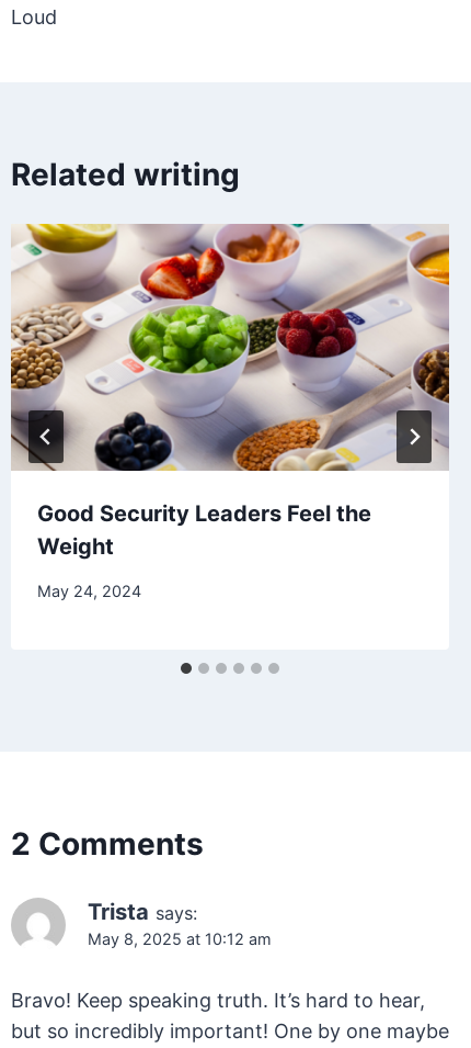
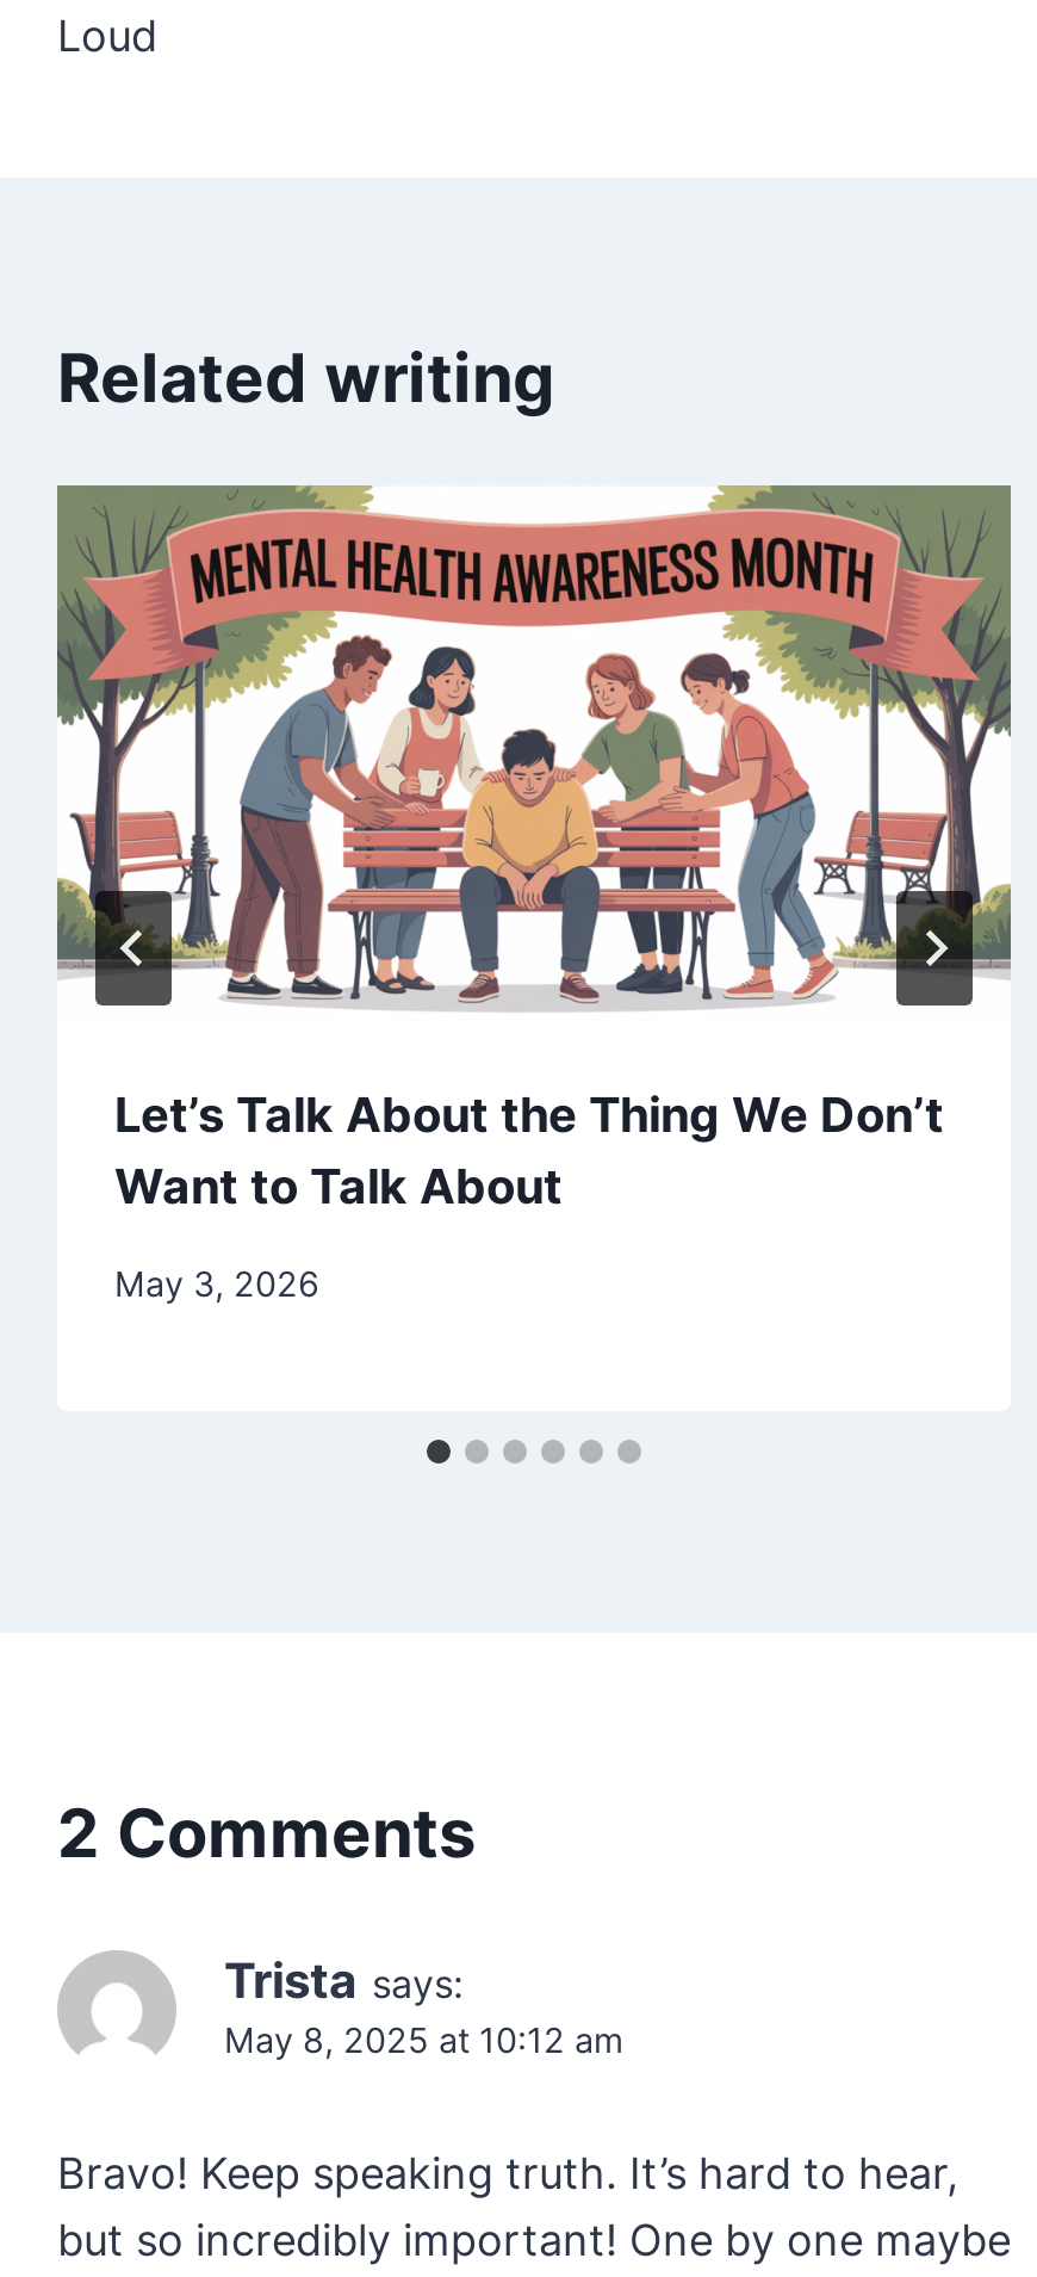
[10,223,450,560] [image] | Good Security Leaders Feel the | Weight -> [55,483,1013,1215] [image] | Let’s Talk About the Thing We Don’t | Want to Talk About
[37,582,141,601] May 24, 2024 -> [114,1264,319,1305] May 3, 2026

